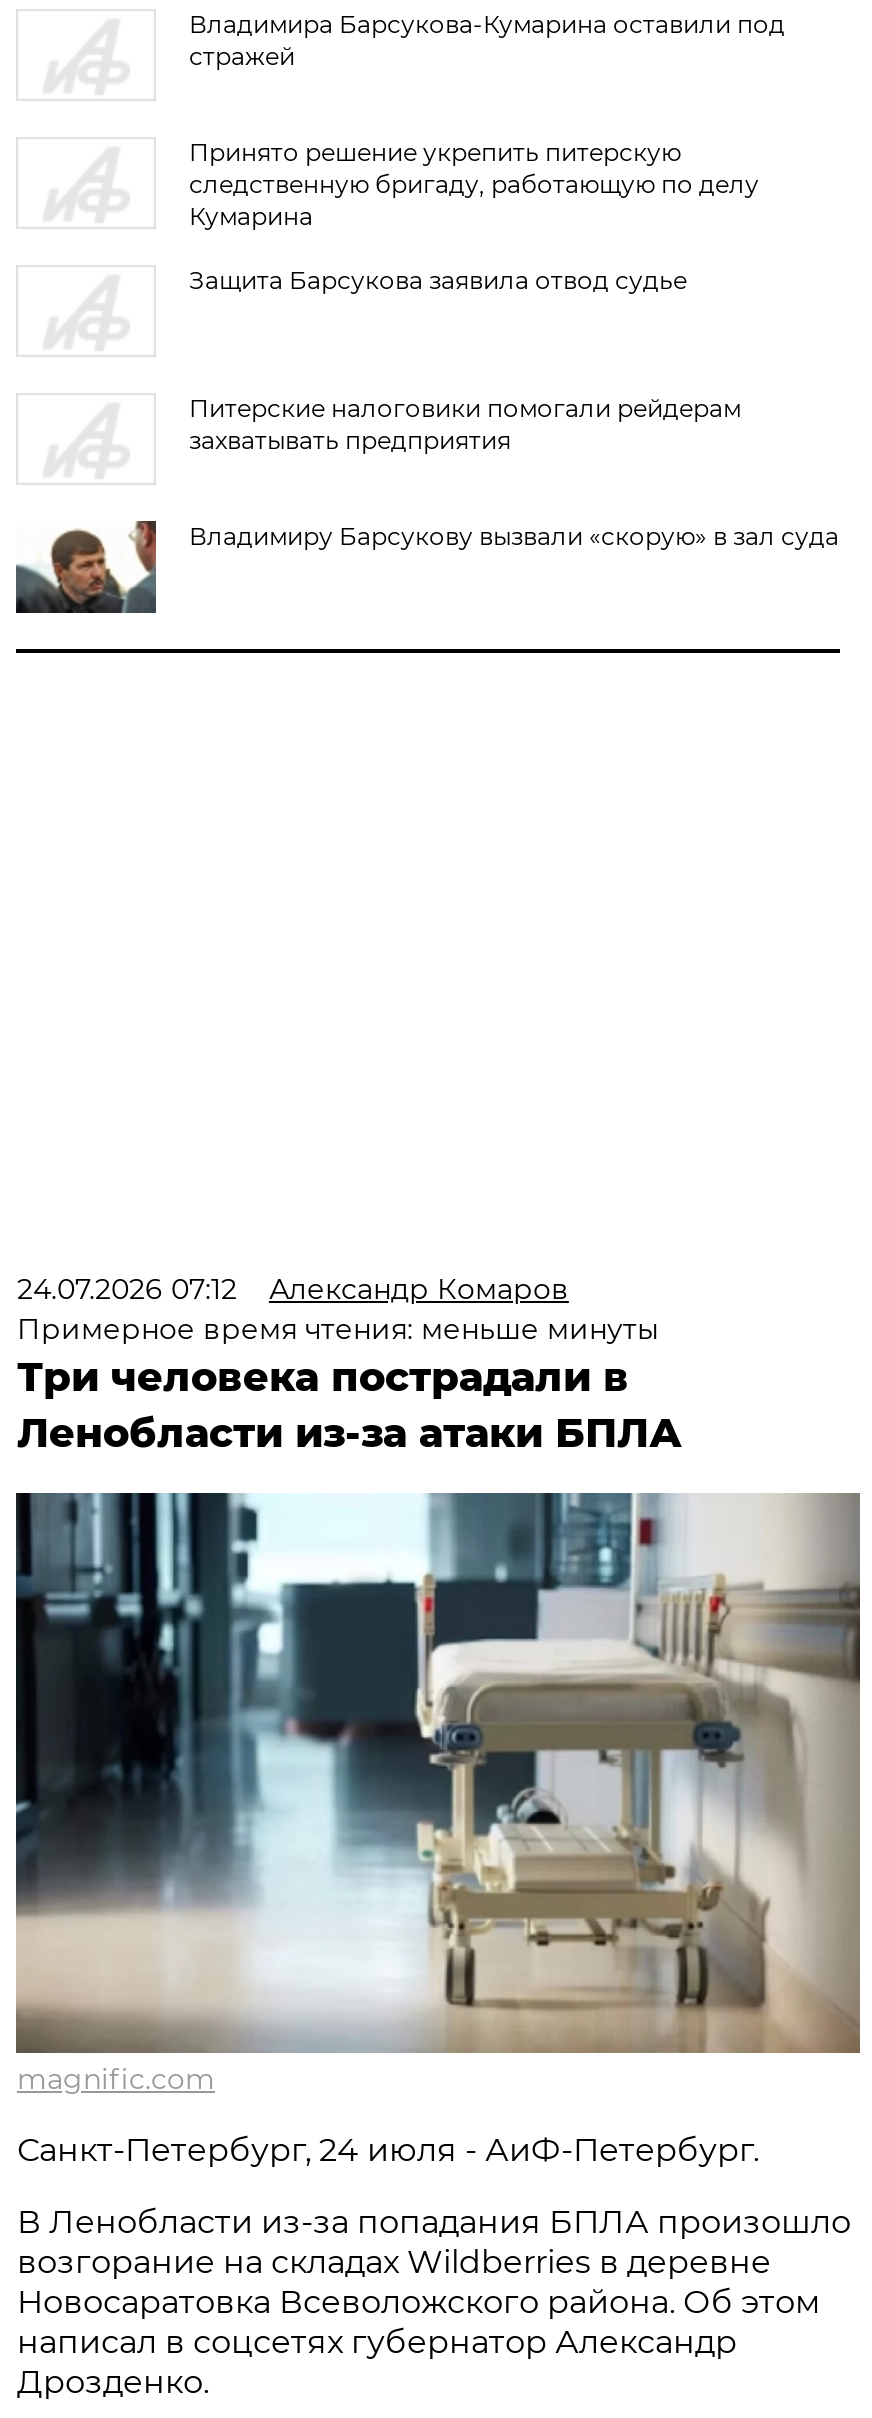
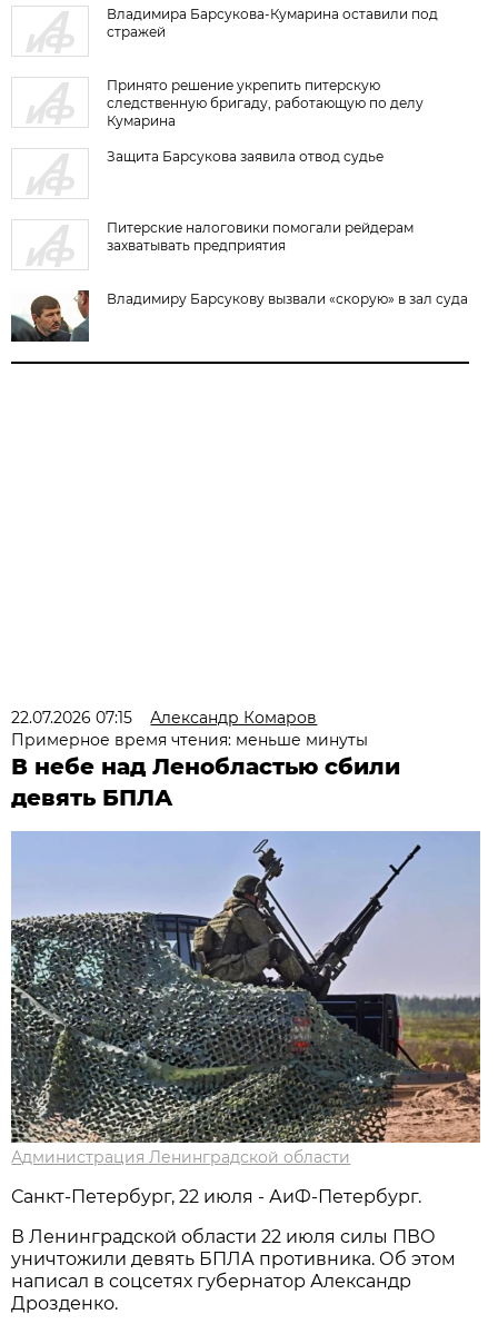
[17,1271,569,1307] 24.07.2026 07:12 Александр Комаров -> [12,708,317,728] 22.07.2026 07:15 Александр Комаров
[17,1353,681,1457] Три человека пострадали в | Ленобласти из-за атаки БПЛА -> [12,753,401,811] В небе над Ленобластью сбили | девять БПЛА
[14,1491,862,2097] [image] | magnific.com -> [10,831,481,1167] [image] | Администрация Ленинградской области
[17,2131,759,2169] Санкт-Петербург, 24 июля - АиФ-Петербург. -> [12,1186,422,1207] Санкт-Петербург, 22 июля - АиФ-Петербург.
[17,2203,851,2321] В Ленобласти из-за попадания БПЛА произошло | возгорание на складах Wildberries в деревне | Новосаратовка Всеволожского района. Об этом -> [12,1226,456,1269] В Ленинградской области 22 июля силы ПВО | уничтожили девять БПЛА противника. Об этом

